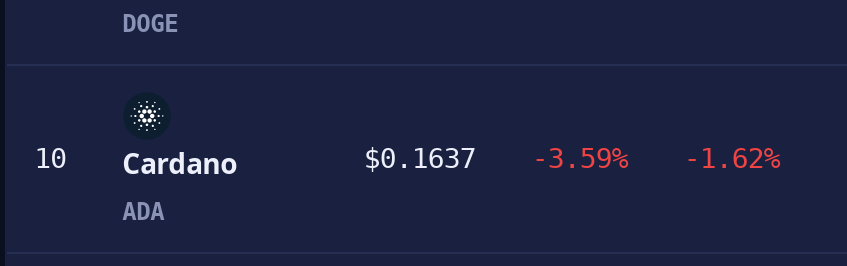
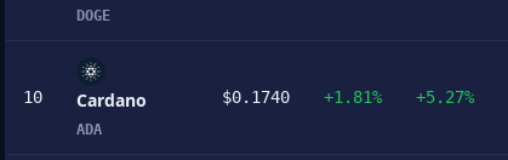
[364,143,476,175] $0.1637 -> [222,88,290,107] $0.1740
[532,143,628,175] -3.59% -> [324,88,382,107] +1.81%
[684,143,780,175] -1.62% -> [416,88,475,107] +5.27%

